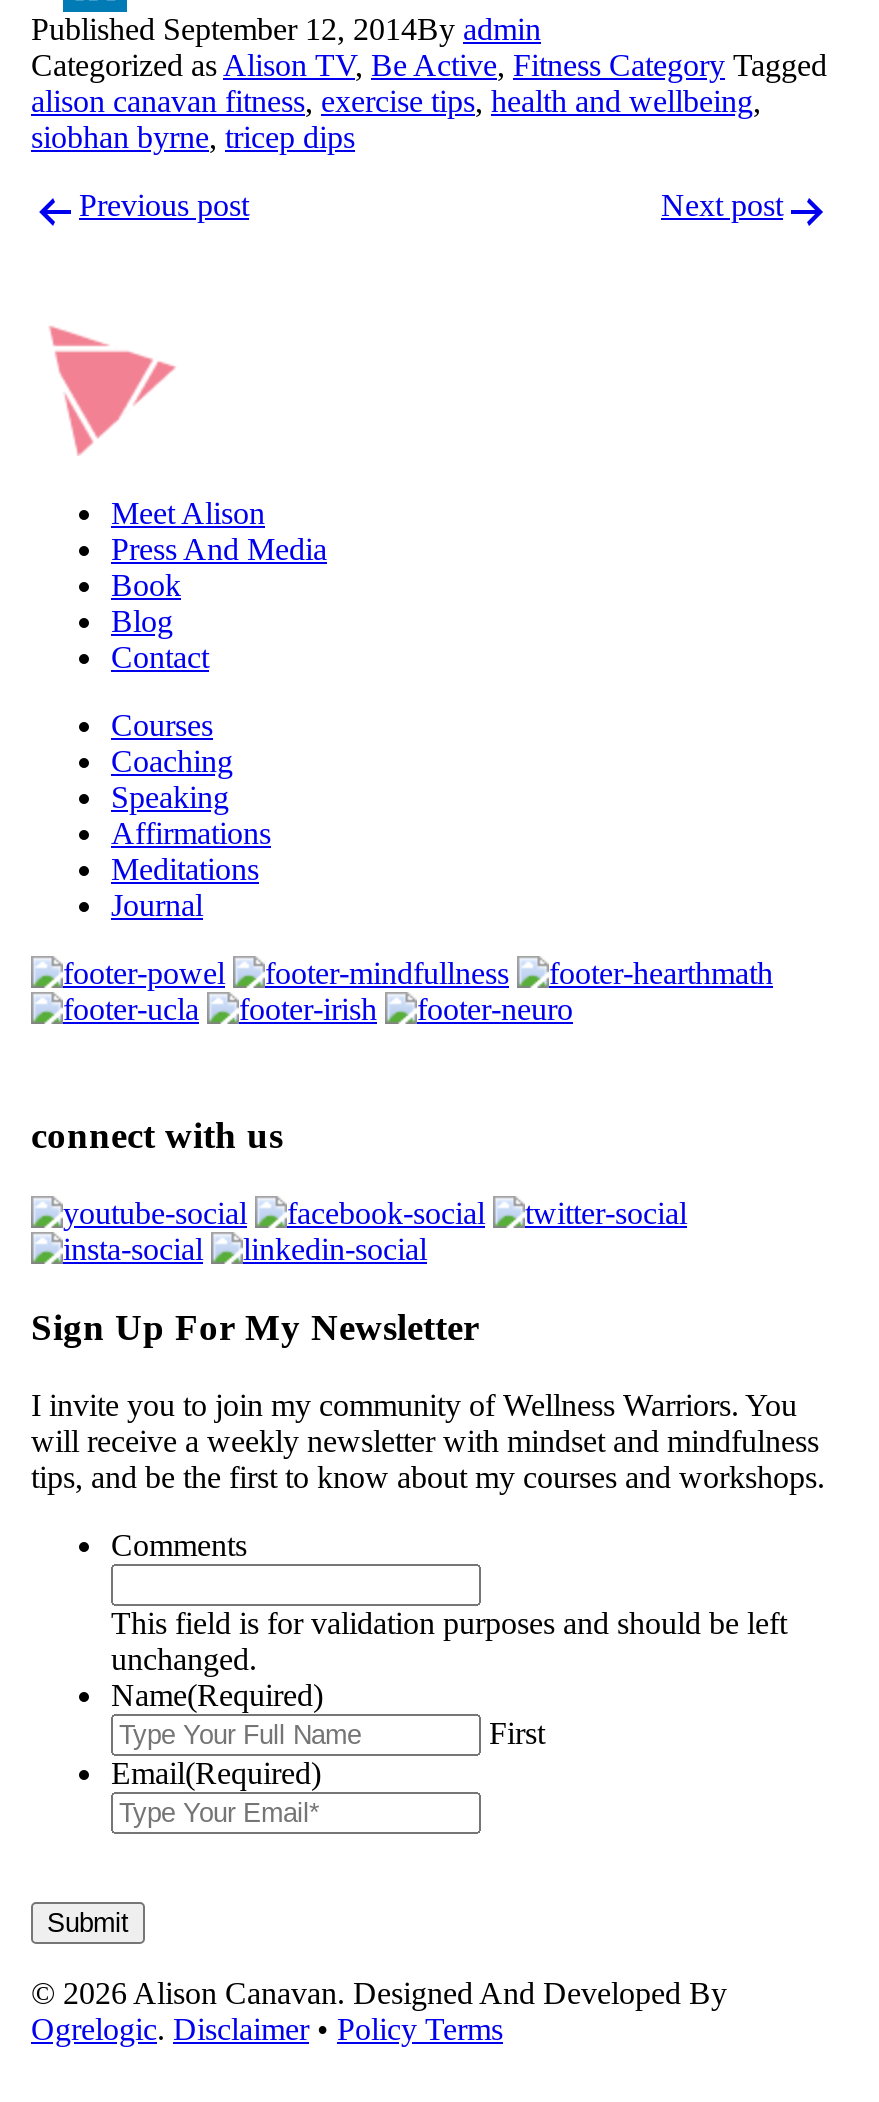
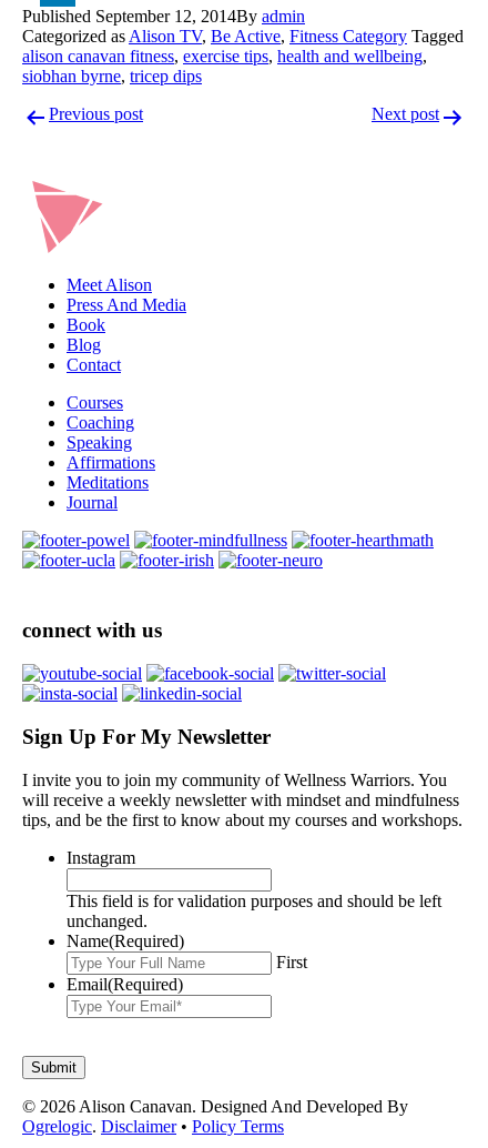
[111,1527,247,1561] Comments -> [67,848,135,867] Instagram

